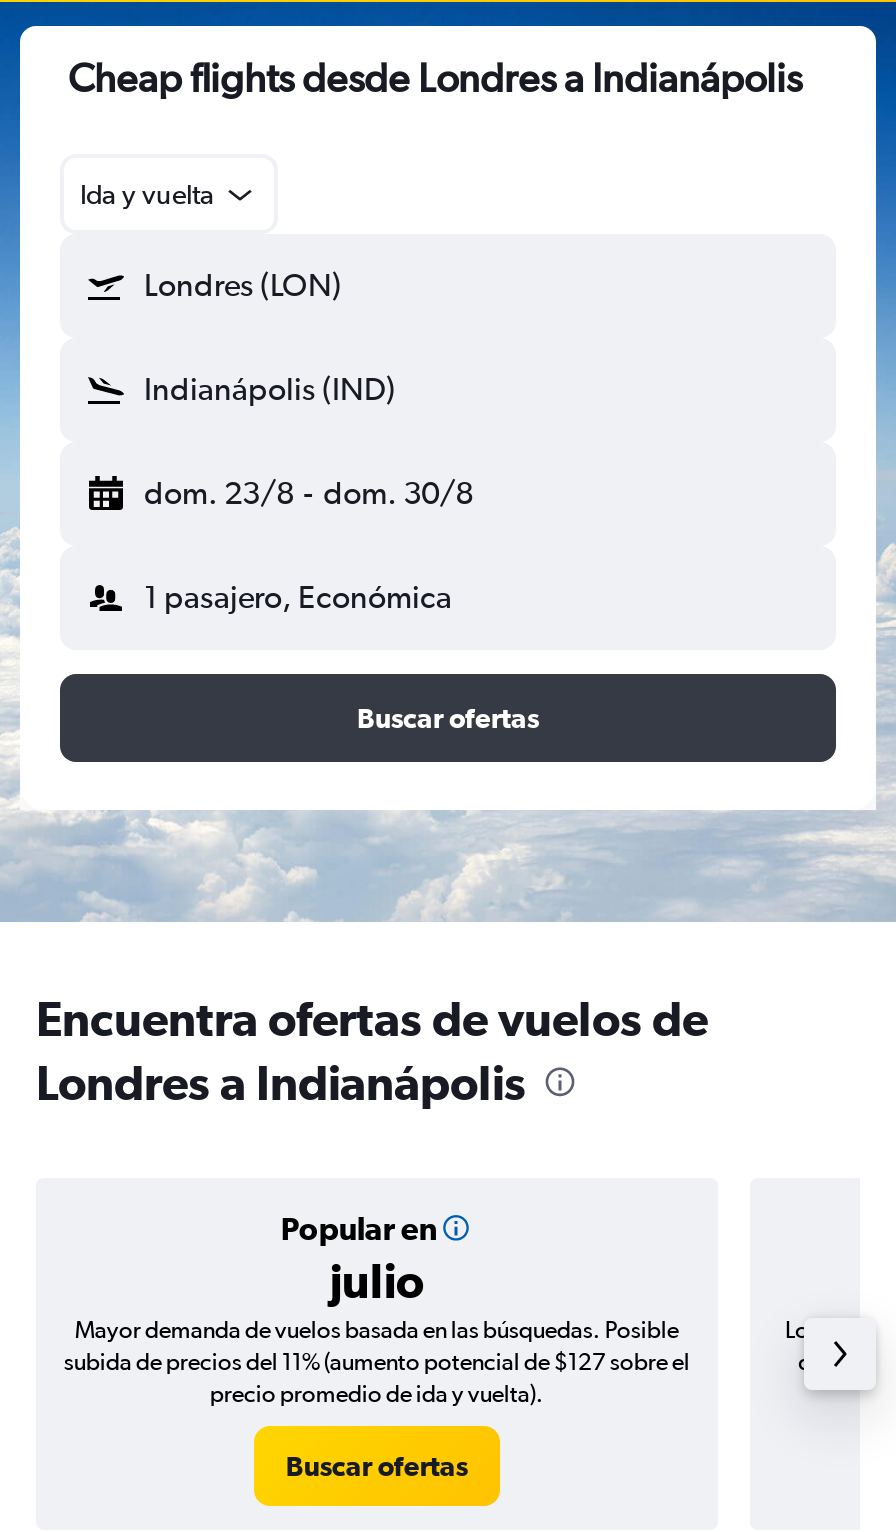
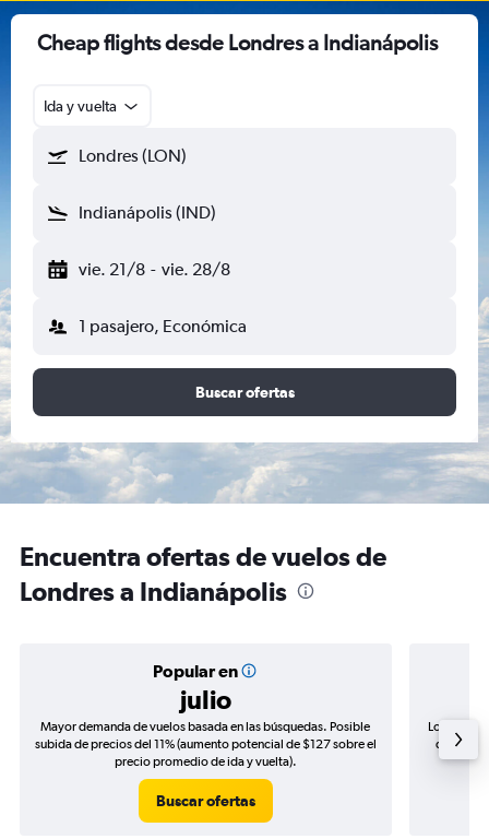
[144,474,473,512] dom. 23/8 - dom. 30/8 -> [79,259,230,280] vie. 21/8 - vie. 28/8

